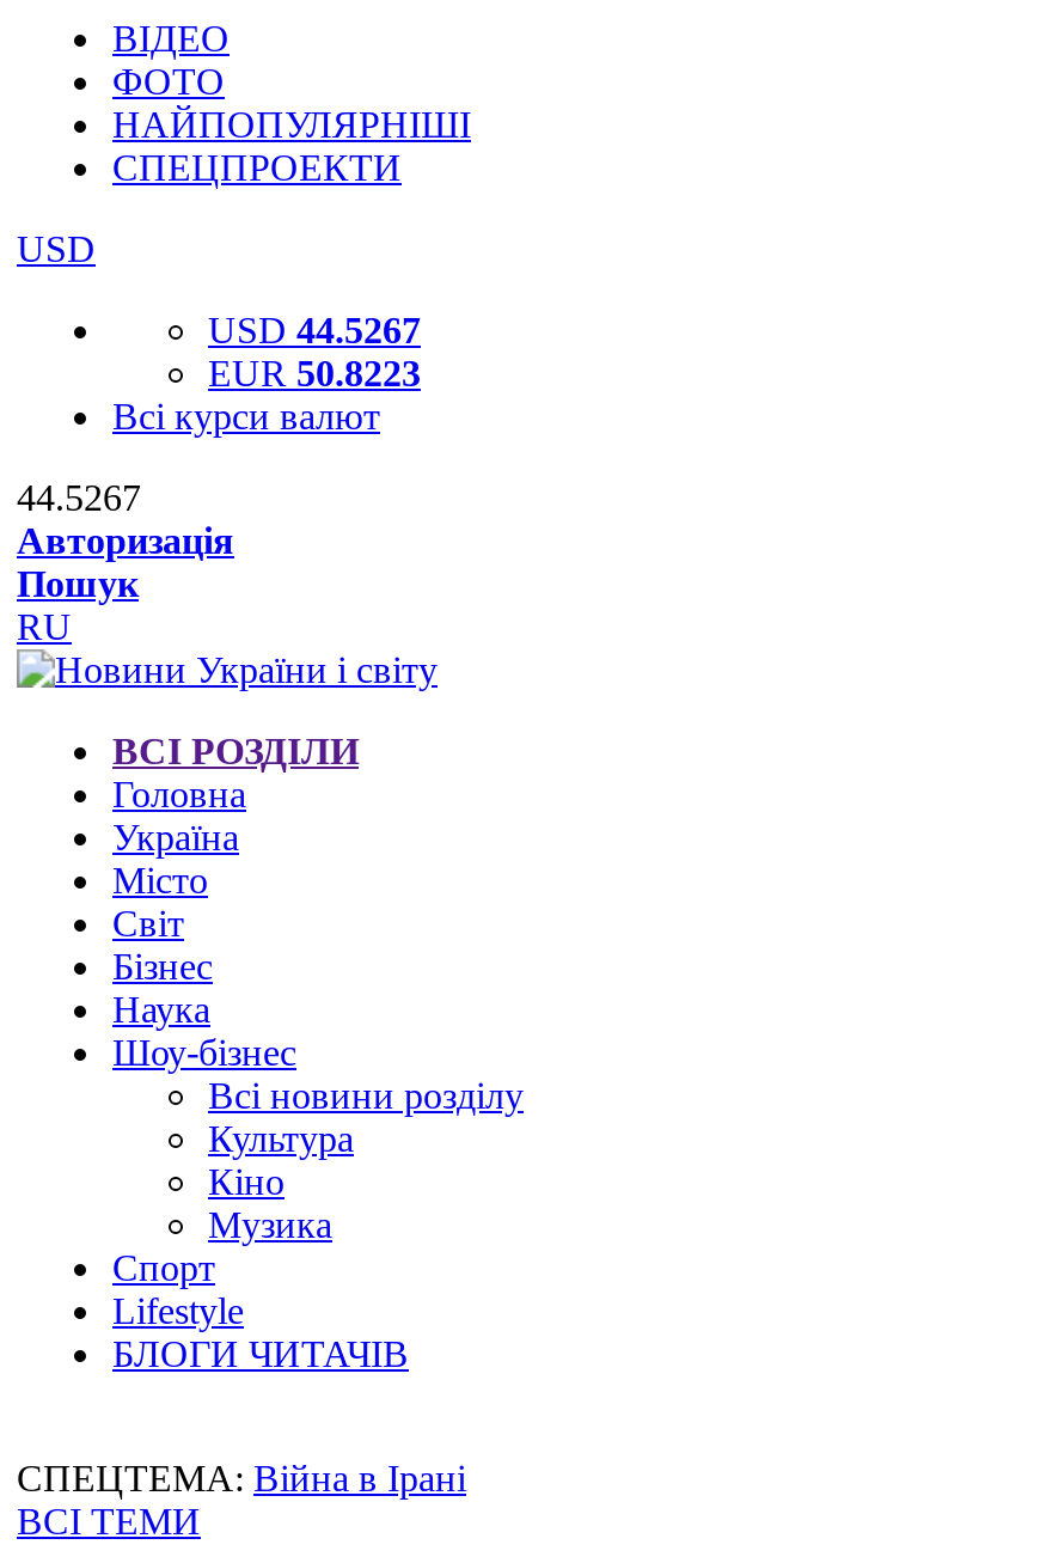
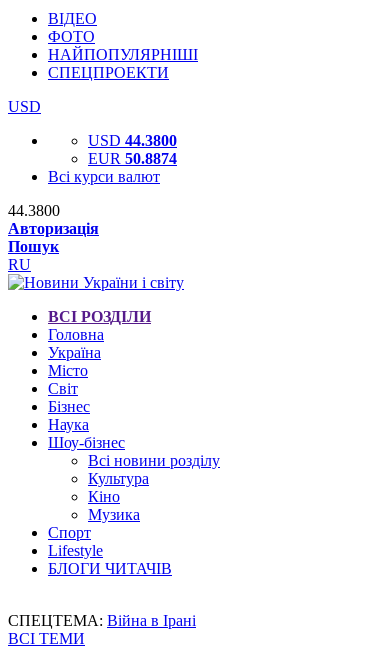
[208,310,421,350] USD 44.5267 -> [88,132,177,149] USD 44.3800
[208,353,421,393] EUR 50.8223 -> [88,150,177,167] EUR 50.8874
[17,477,141,518] 44.5267 -> [8,202,60,219] 44.3800

